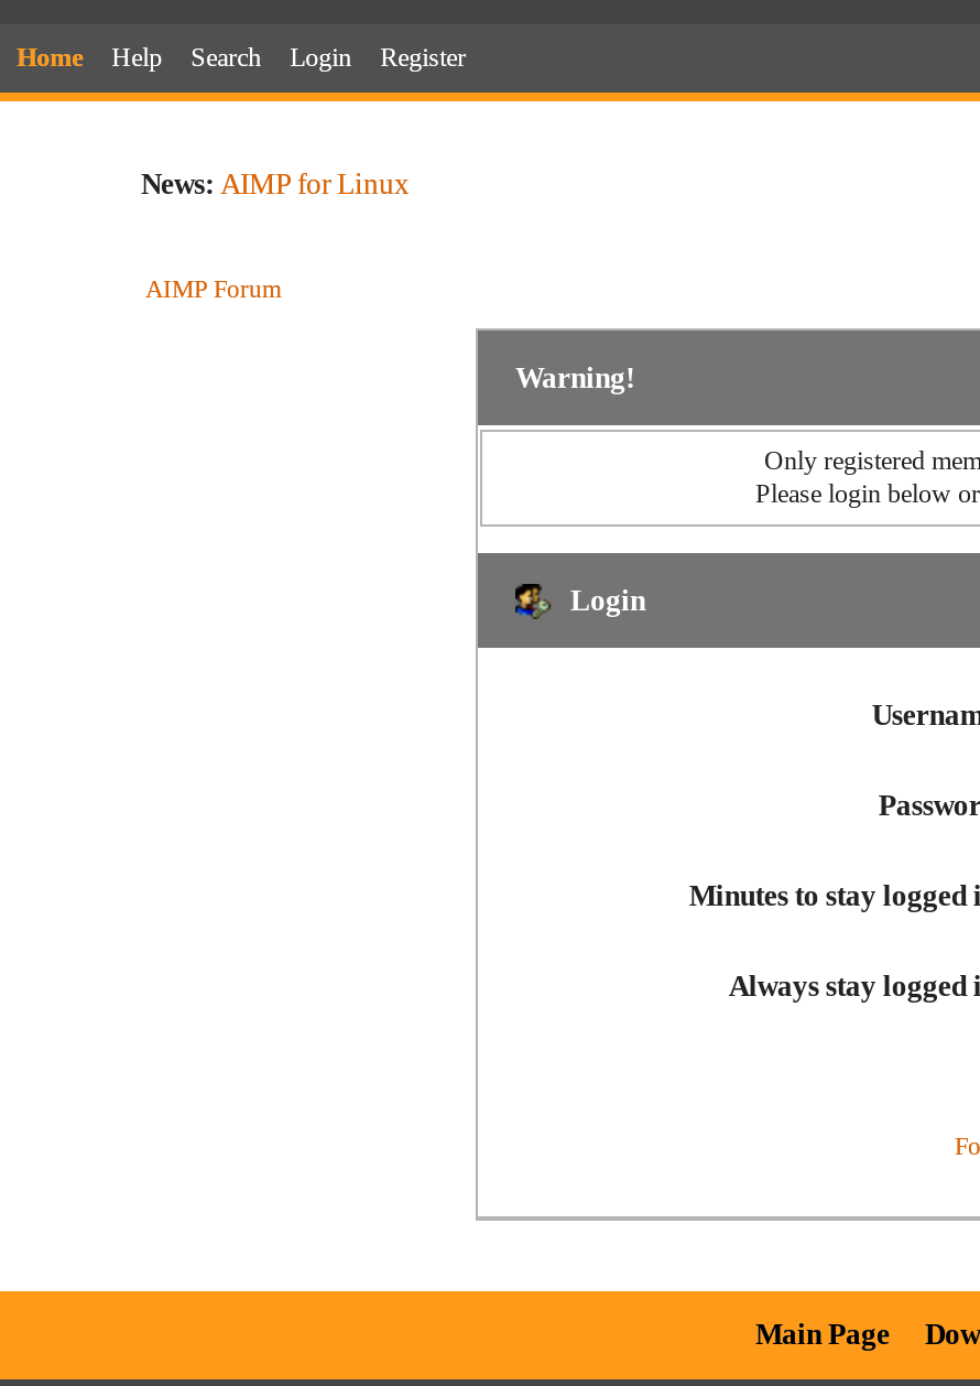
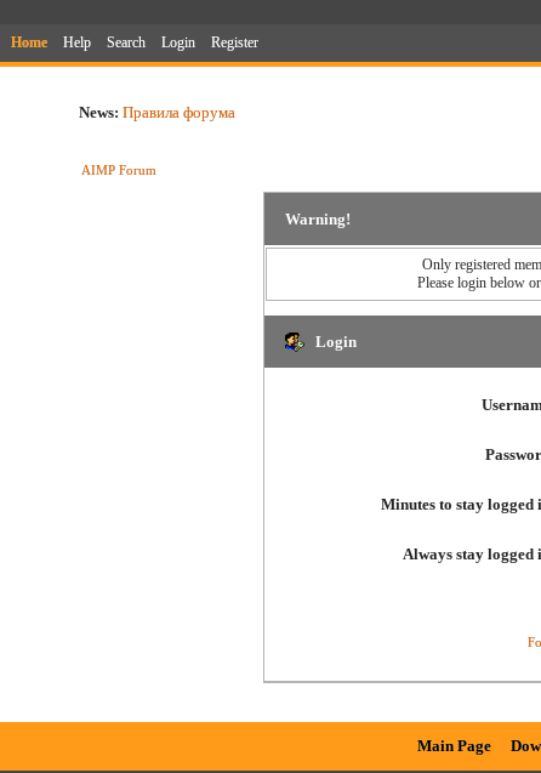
[141,167,410,201] News: AIMP for Linux -> [79,103,235,121] News: Правила форума

